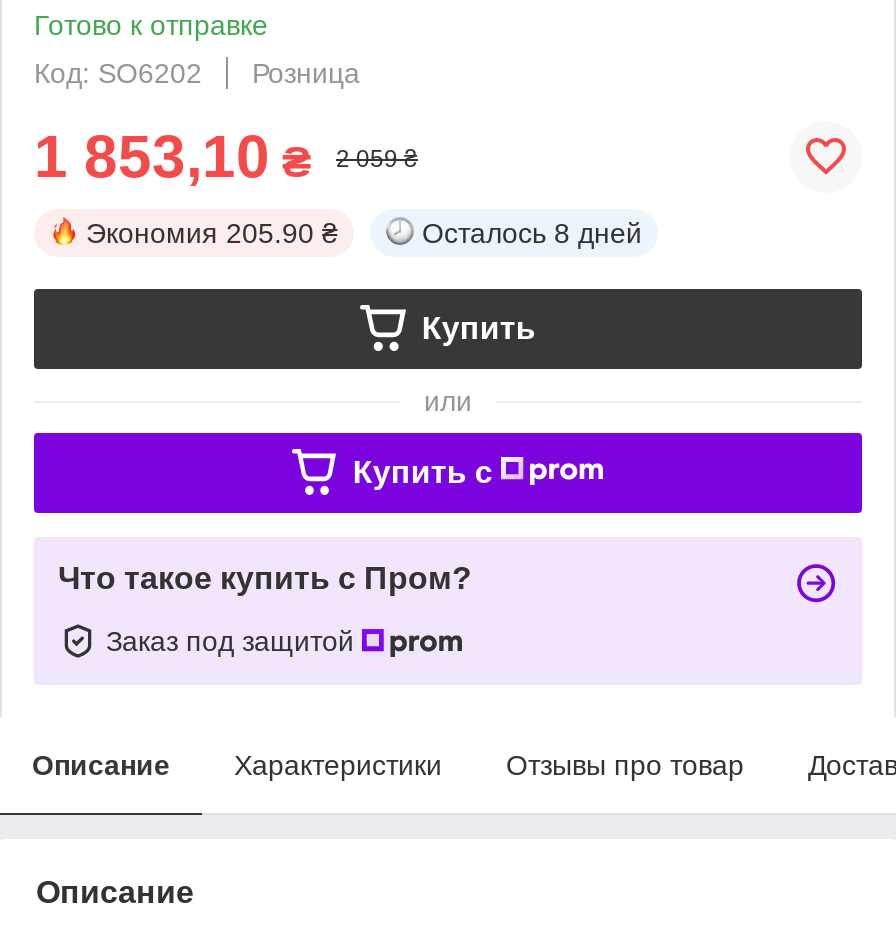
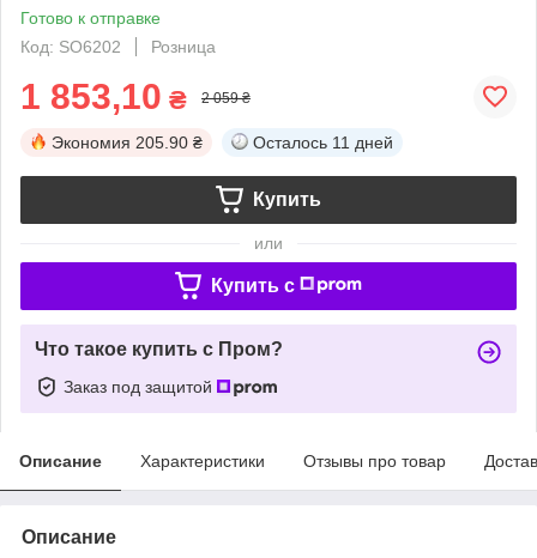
[422,217,642,249] Осталось 8 дней -> [253,133,393,152] Осталось 11 дней

